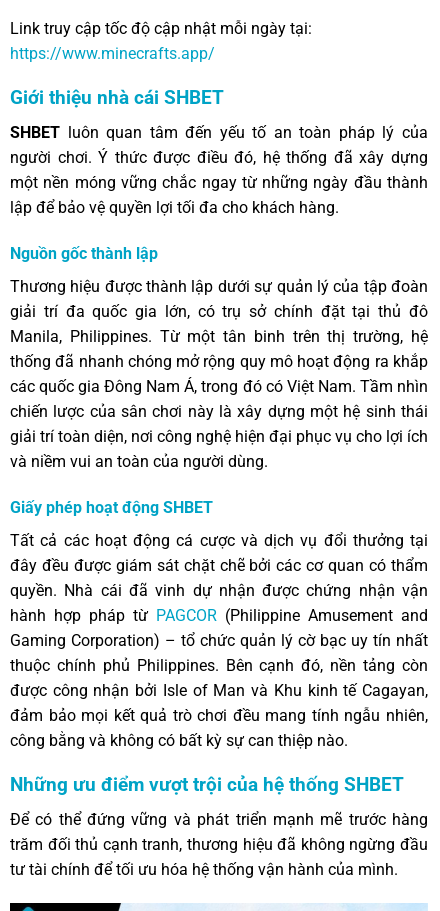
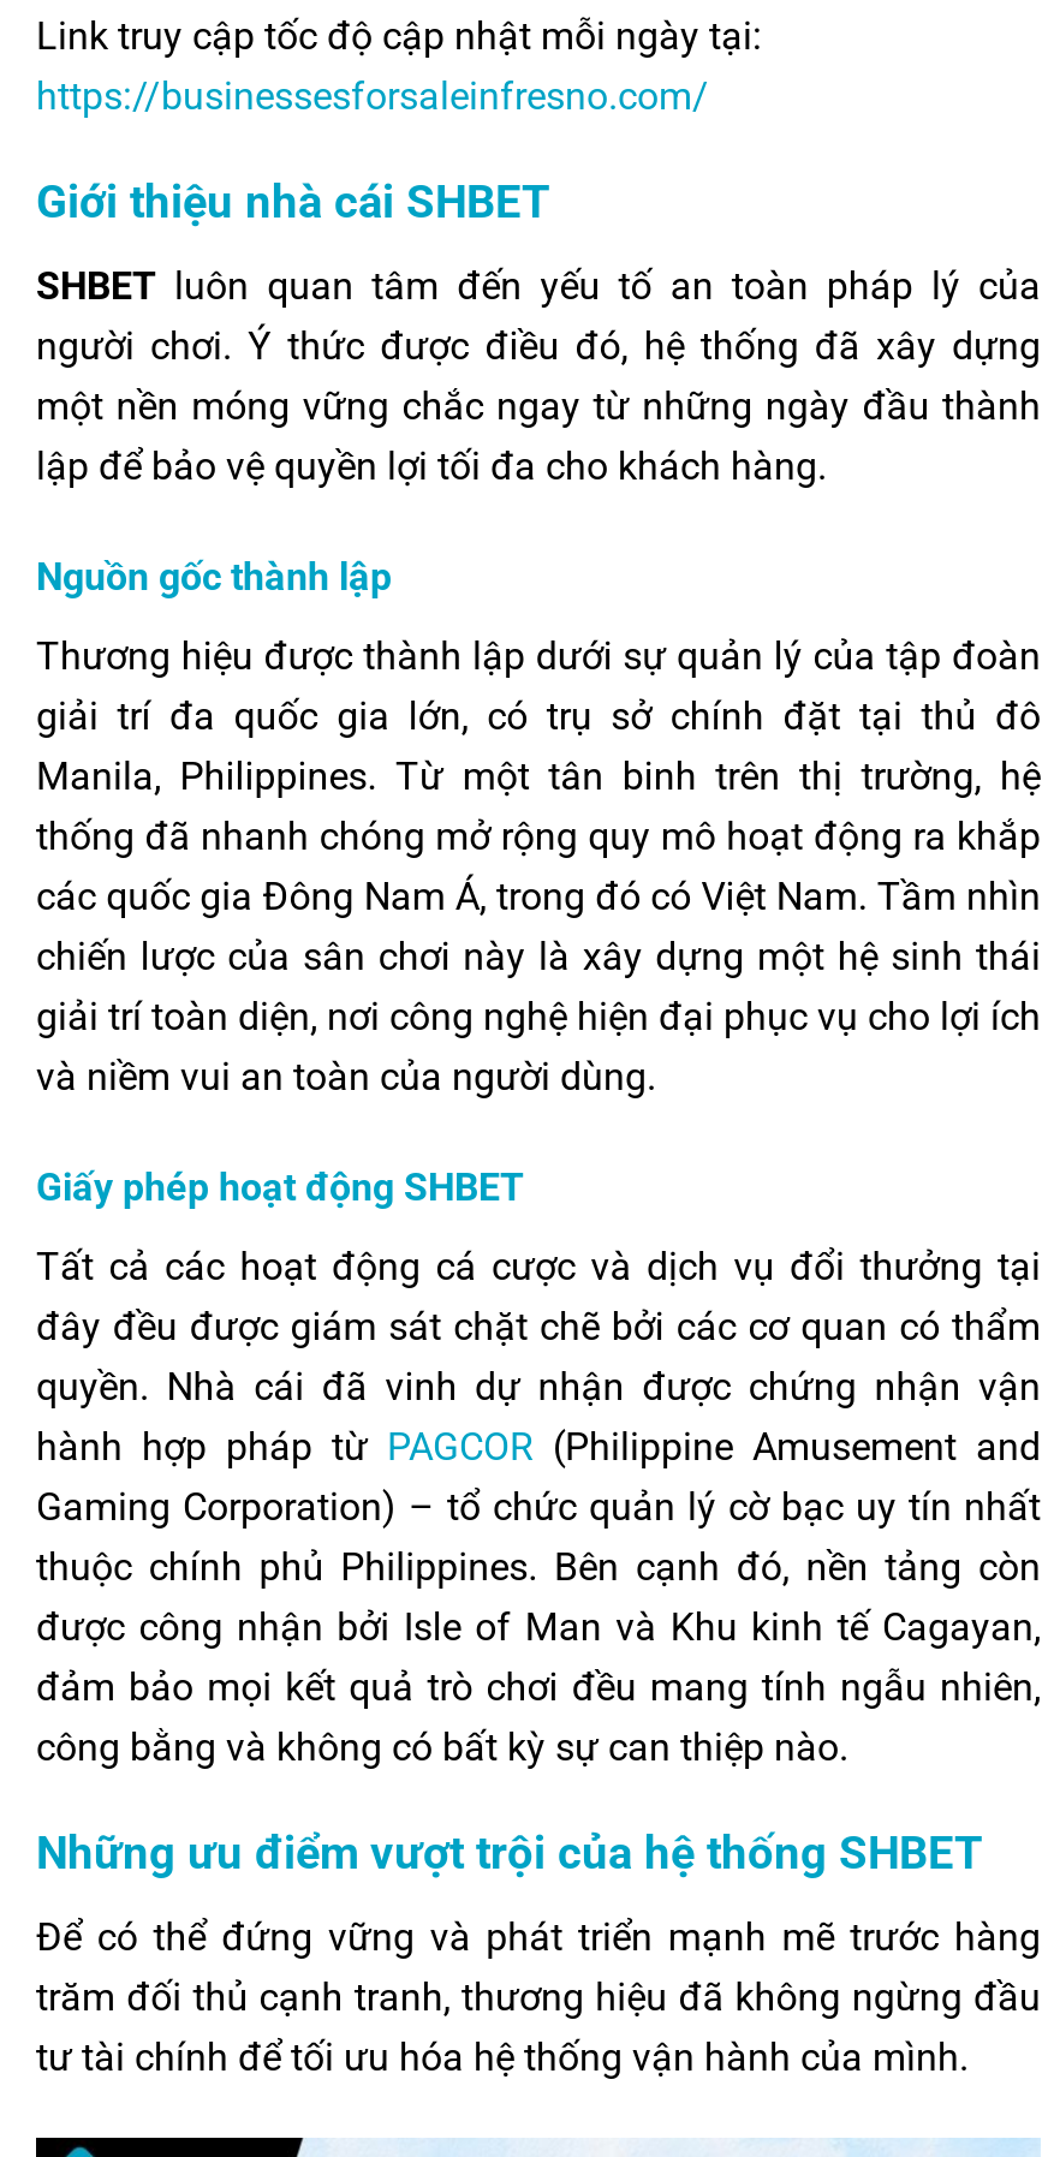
[10,44,215,63] https://www.minecrafts.app/ -> [36,72,709,118] https://businessesforsaleinfresno.com/

